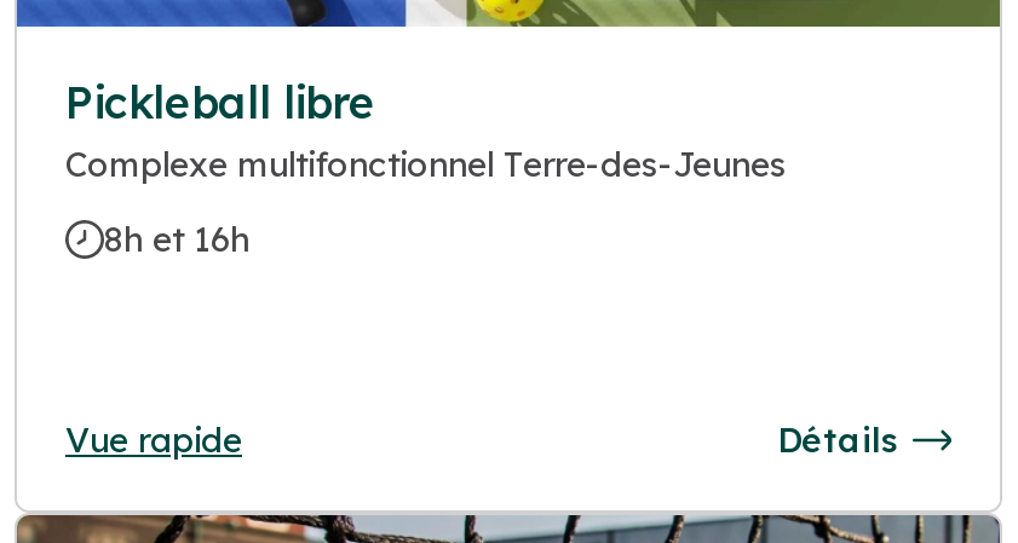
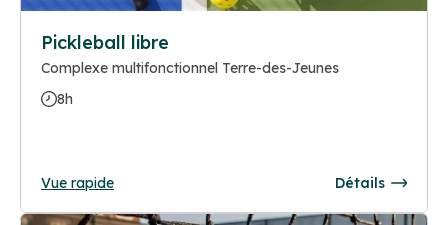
[104,217,249,261] 8h et 16h -> [57,90,73,108] 8h

